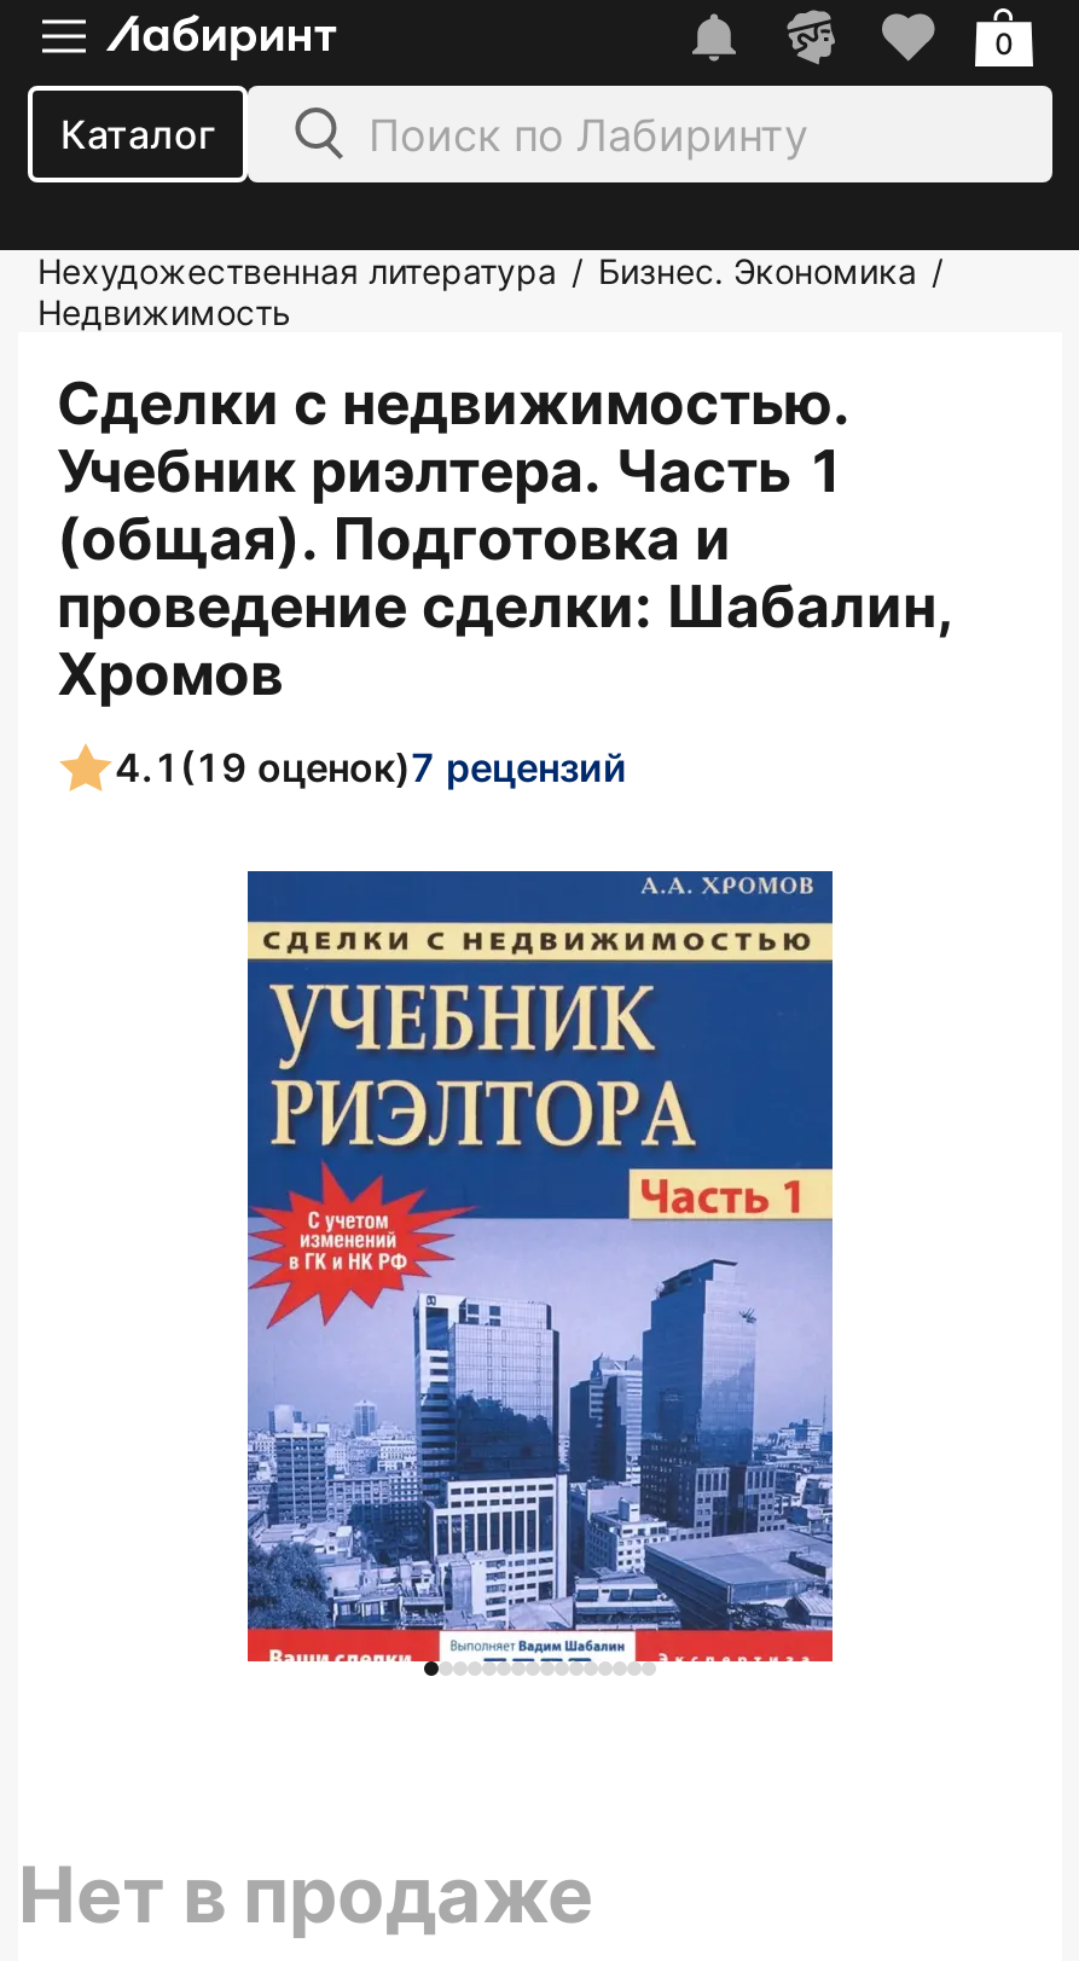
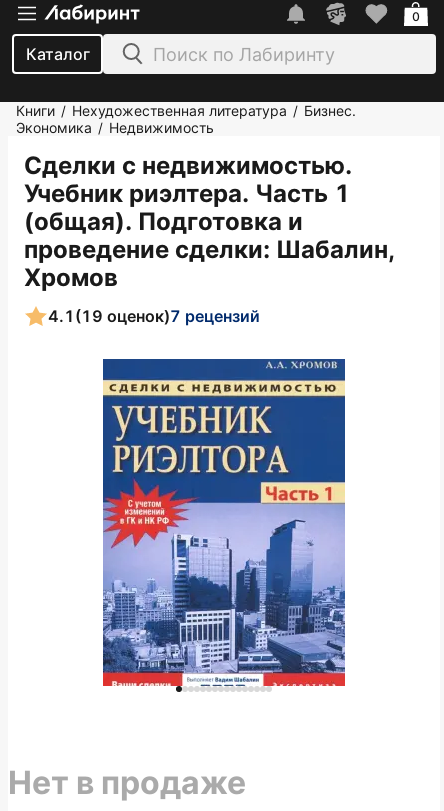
[37,250,944,332] Нехудожественная литература / Бизнес. Экономика / | Недвижимость -> [16,102,356,136] Книги / Нехудожественная литература / Бизнес. | Экономика / Недвижимость

